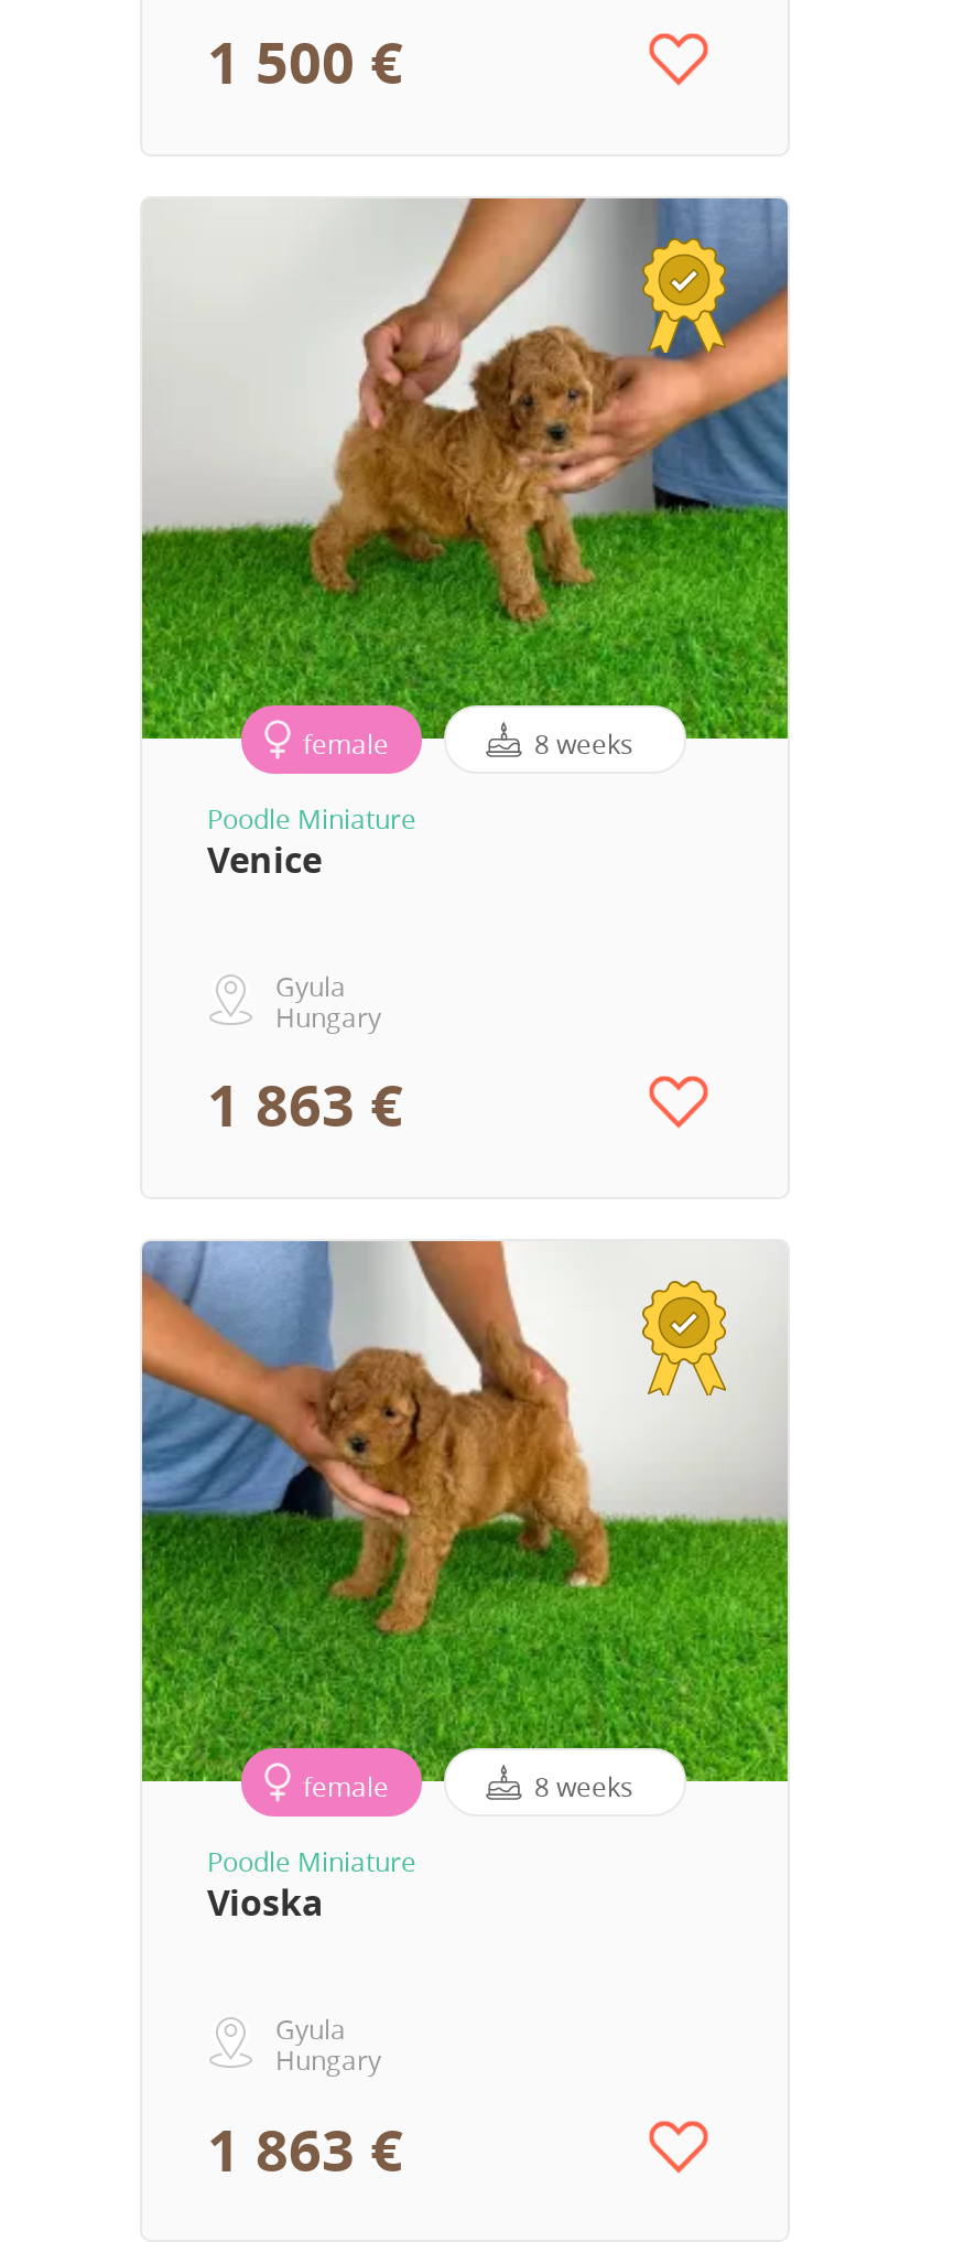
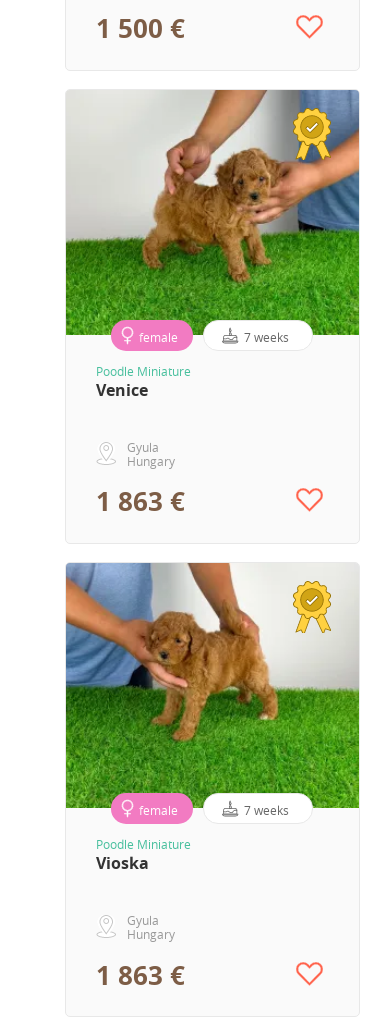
[534,724,633,759] 8 weeks -> [244,328,289,344] 7 weeks
[534,1768,633,1803] 8 weeks -> [244,802,289,818] 7 weeks

